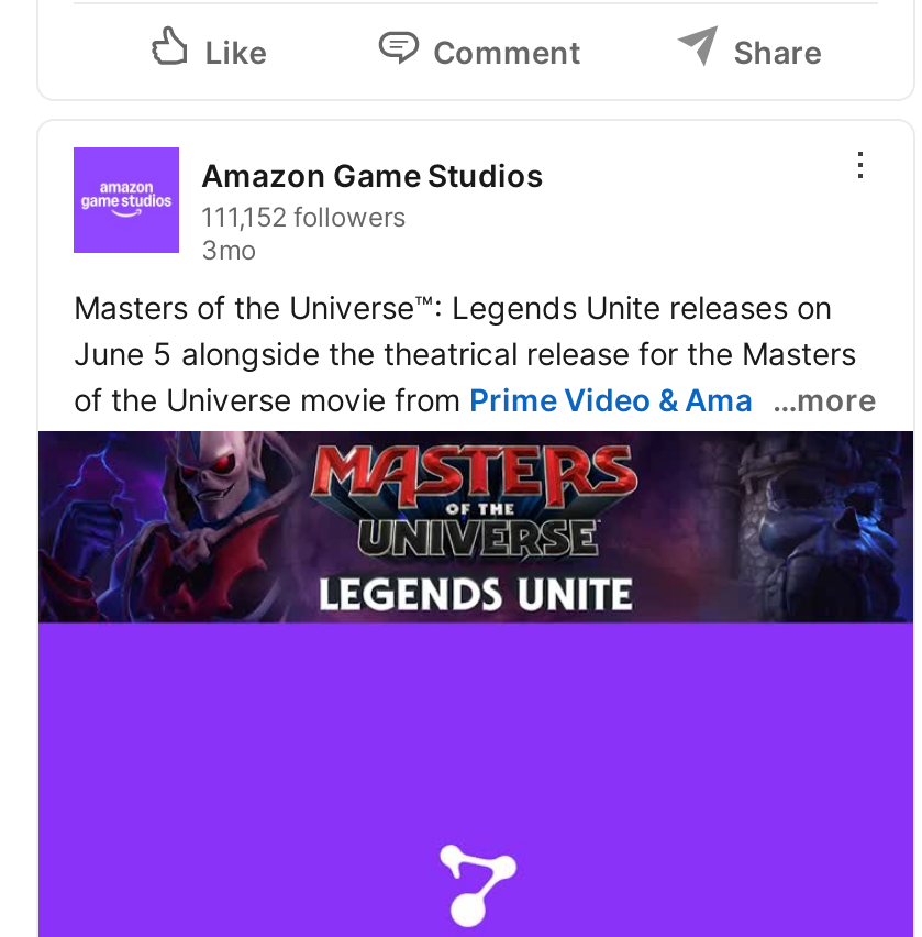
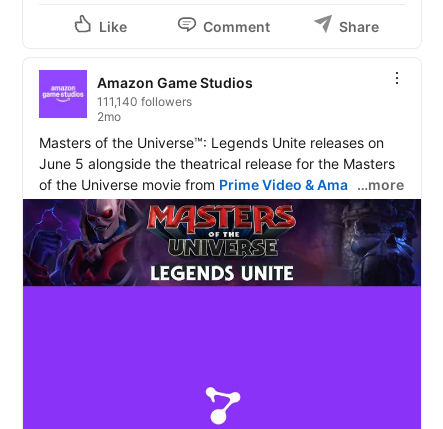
[201,200,406,266] 111,152 followers | 3mo -> [97,94,192,124] 111,140 followers | 2mo

